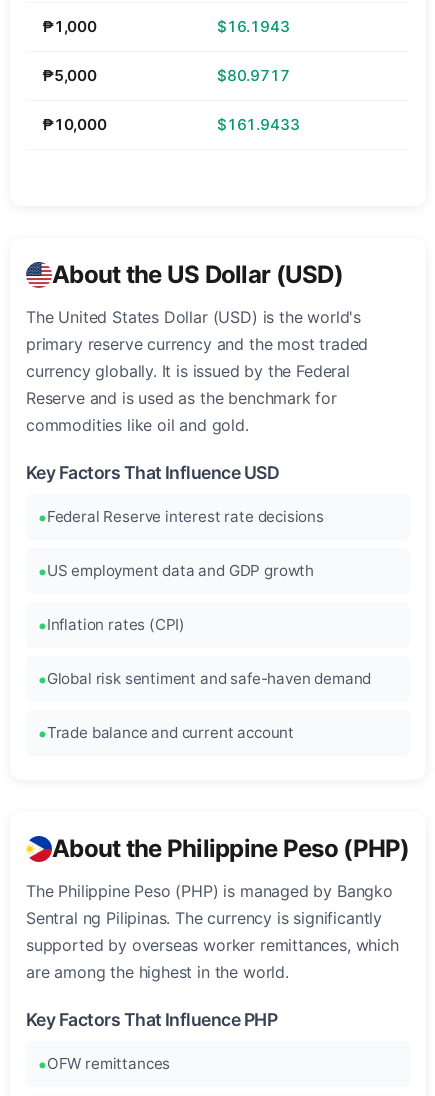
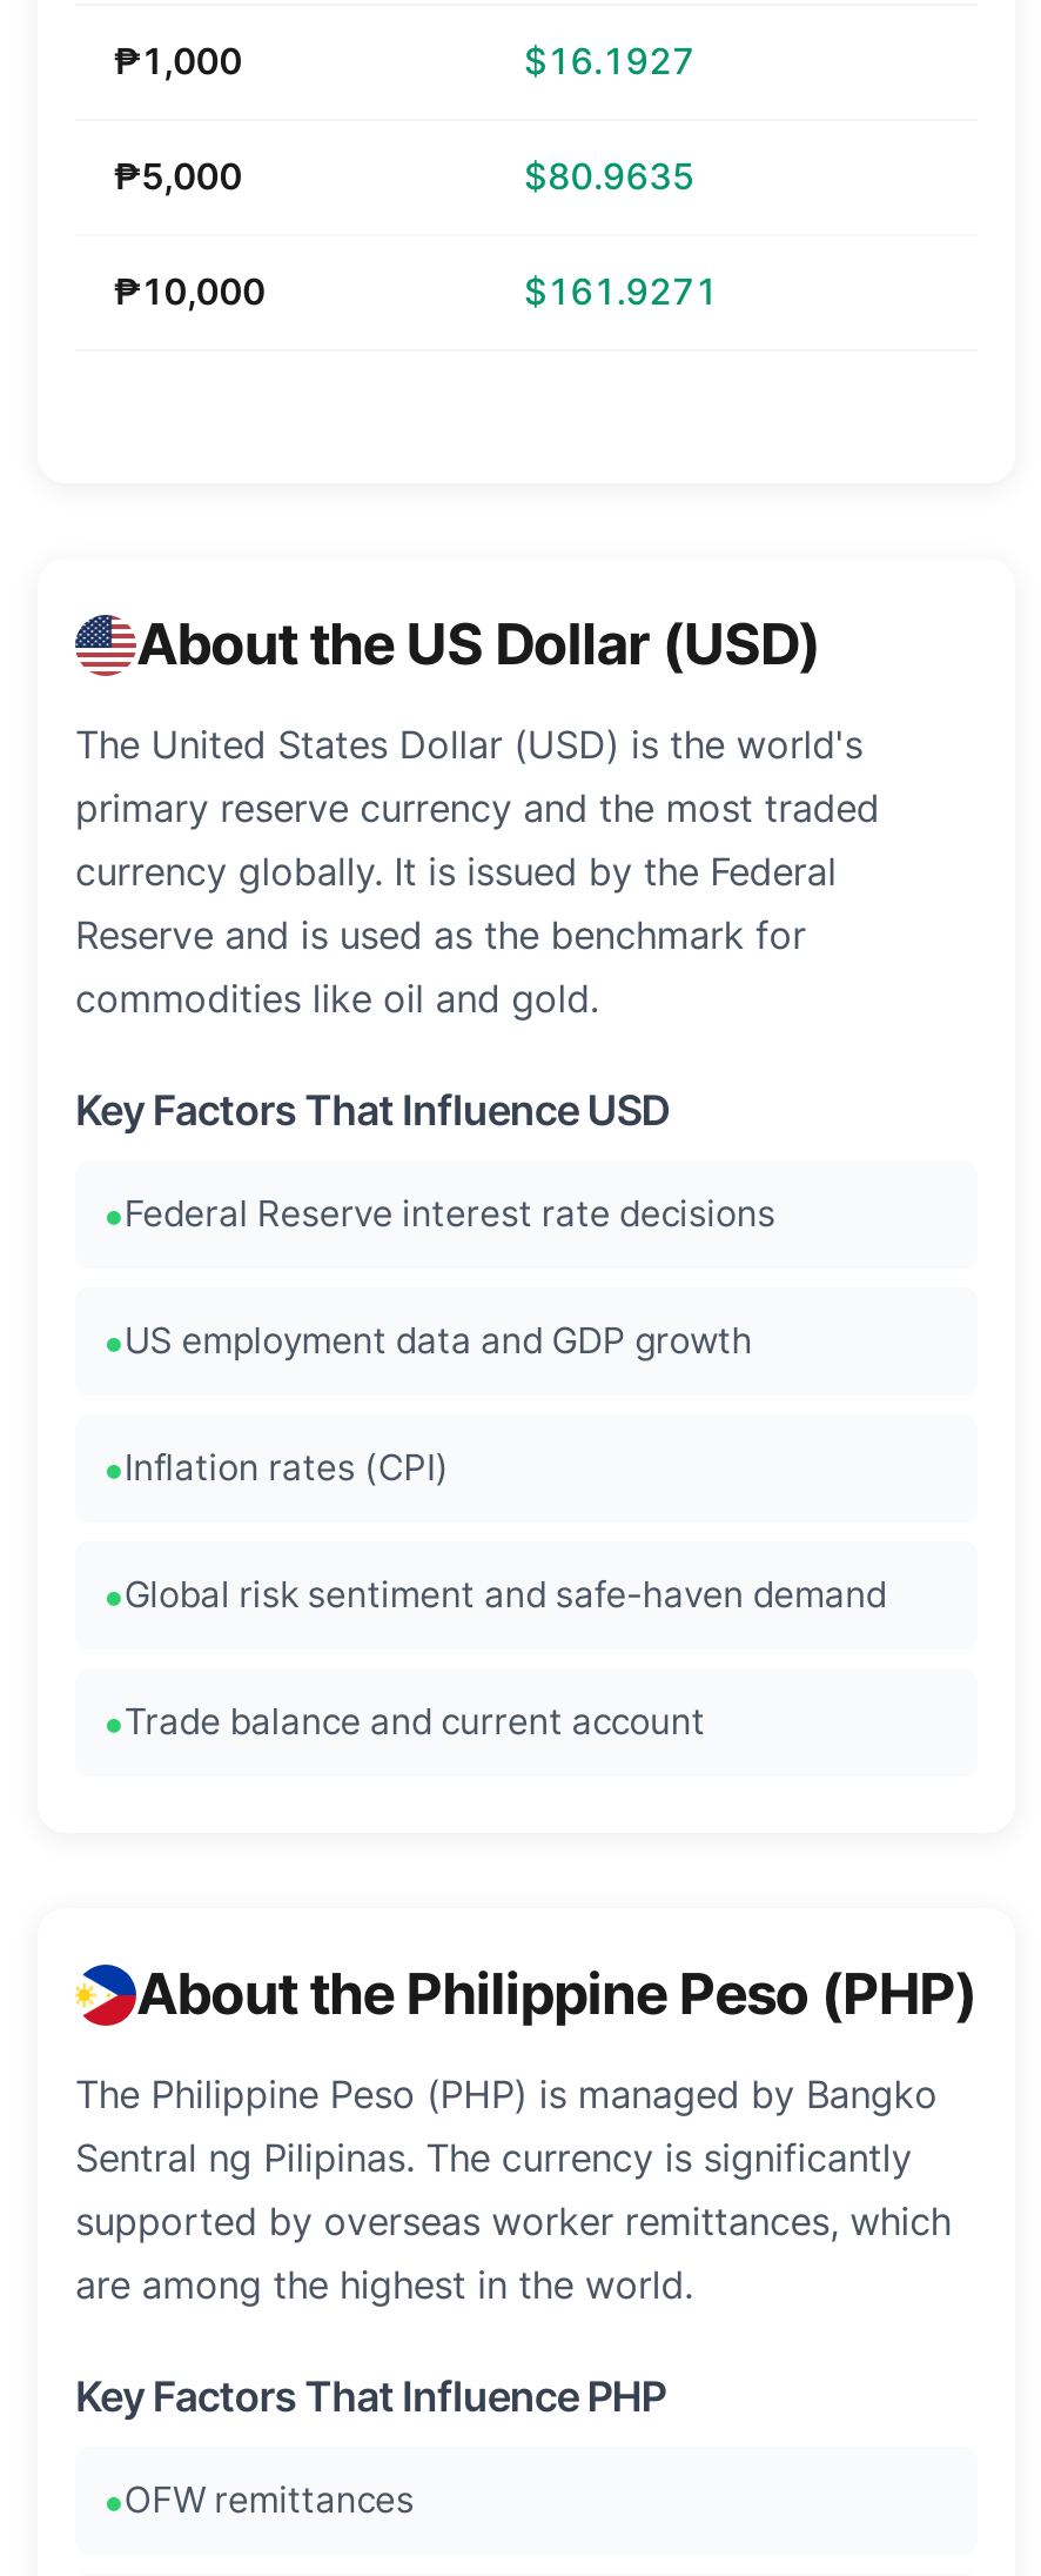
[217,17,290,36] $16.1943 -> [524,39,695,84] $16.1927
[217,66,290,85] $80.9717 -> [524,154,695,199] $80.9635
[217,115,299,134] $161.9433 -> [524,270,718,314] $161.9271

